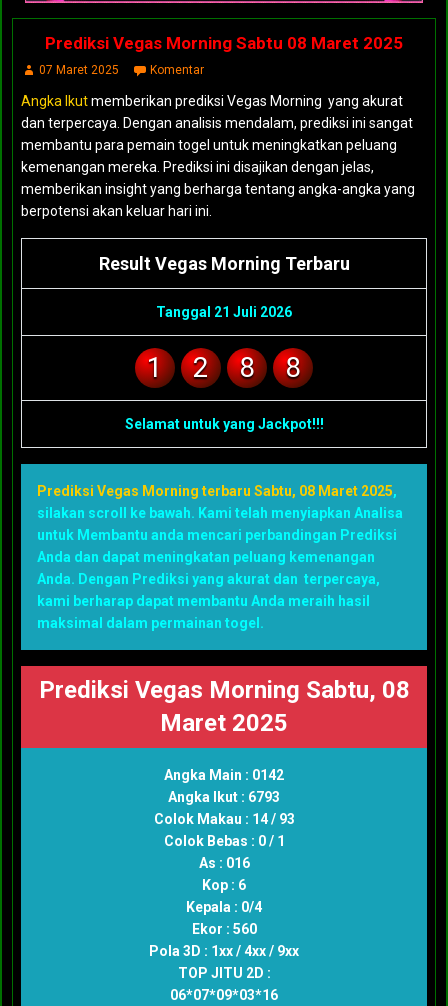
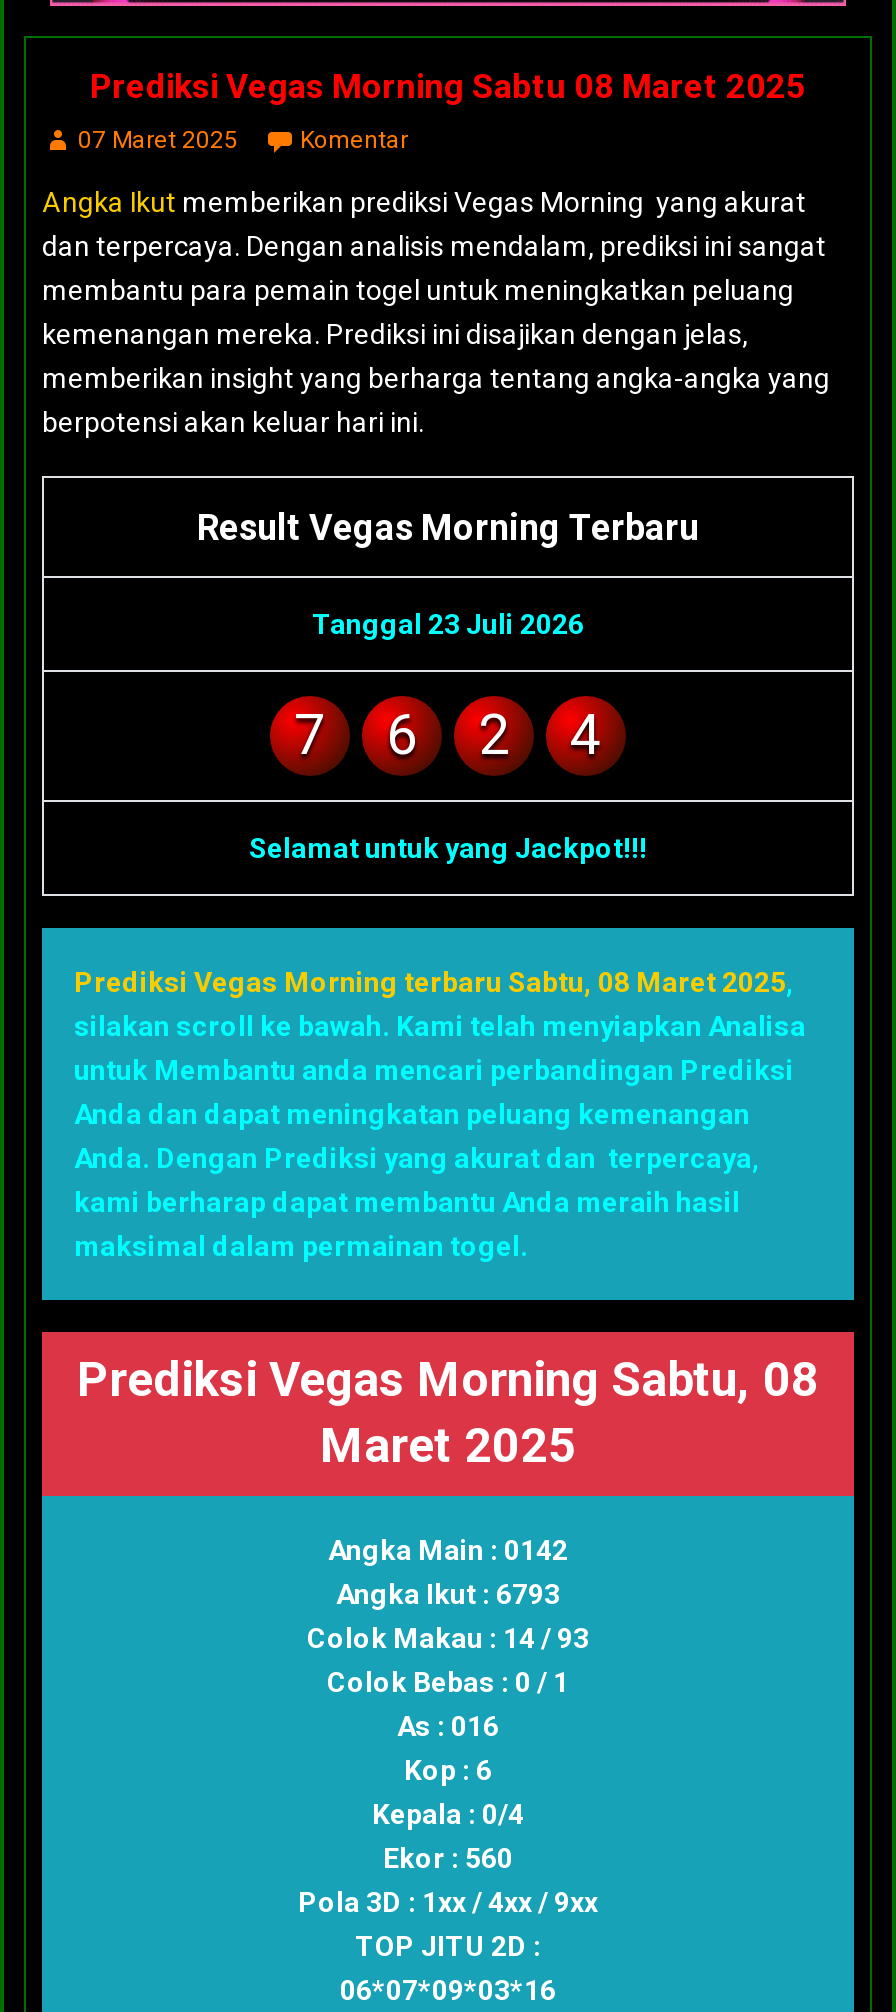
[156,303,292,319] Tanggal 21 Juli 2026 -> [312,607,584,639] Tanggal 23 Juli 2026
[147,350,163,383] 1 -> [294,701,418,767] 7 | 6
[239,350,301,383] 8 | 8 -> [570,701,602,767] 4

